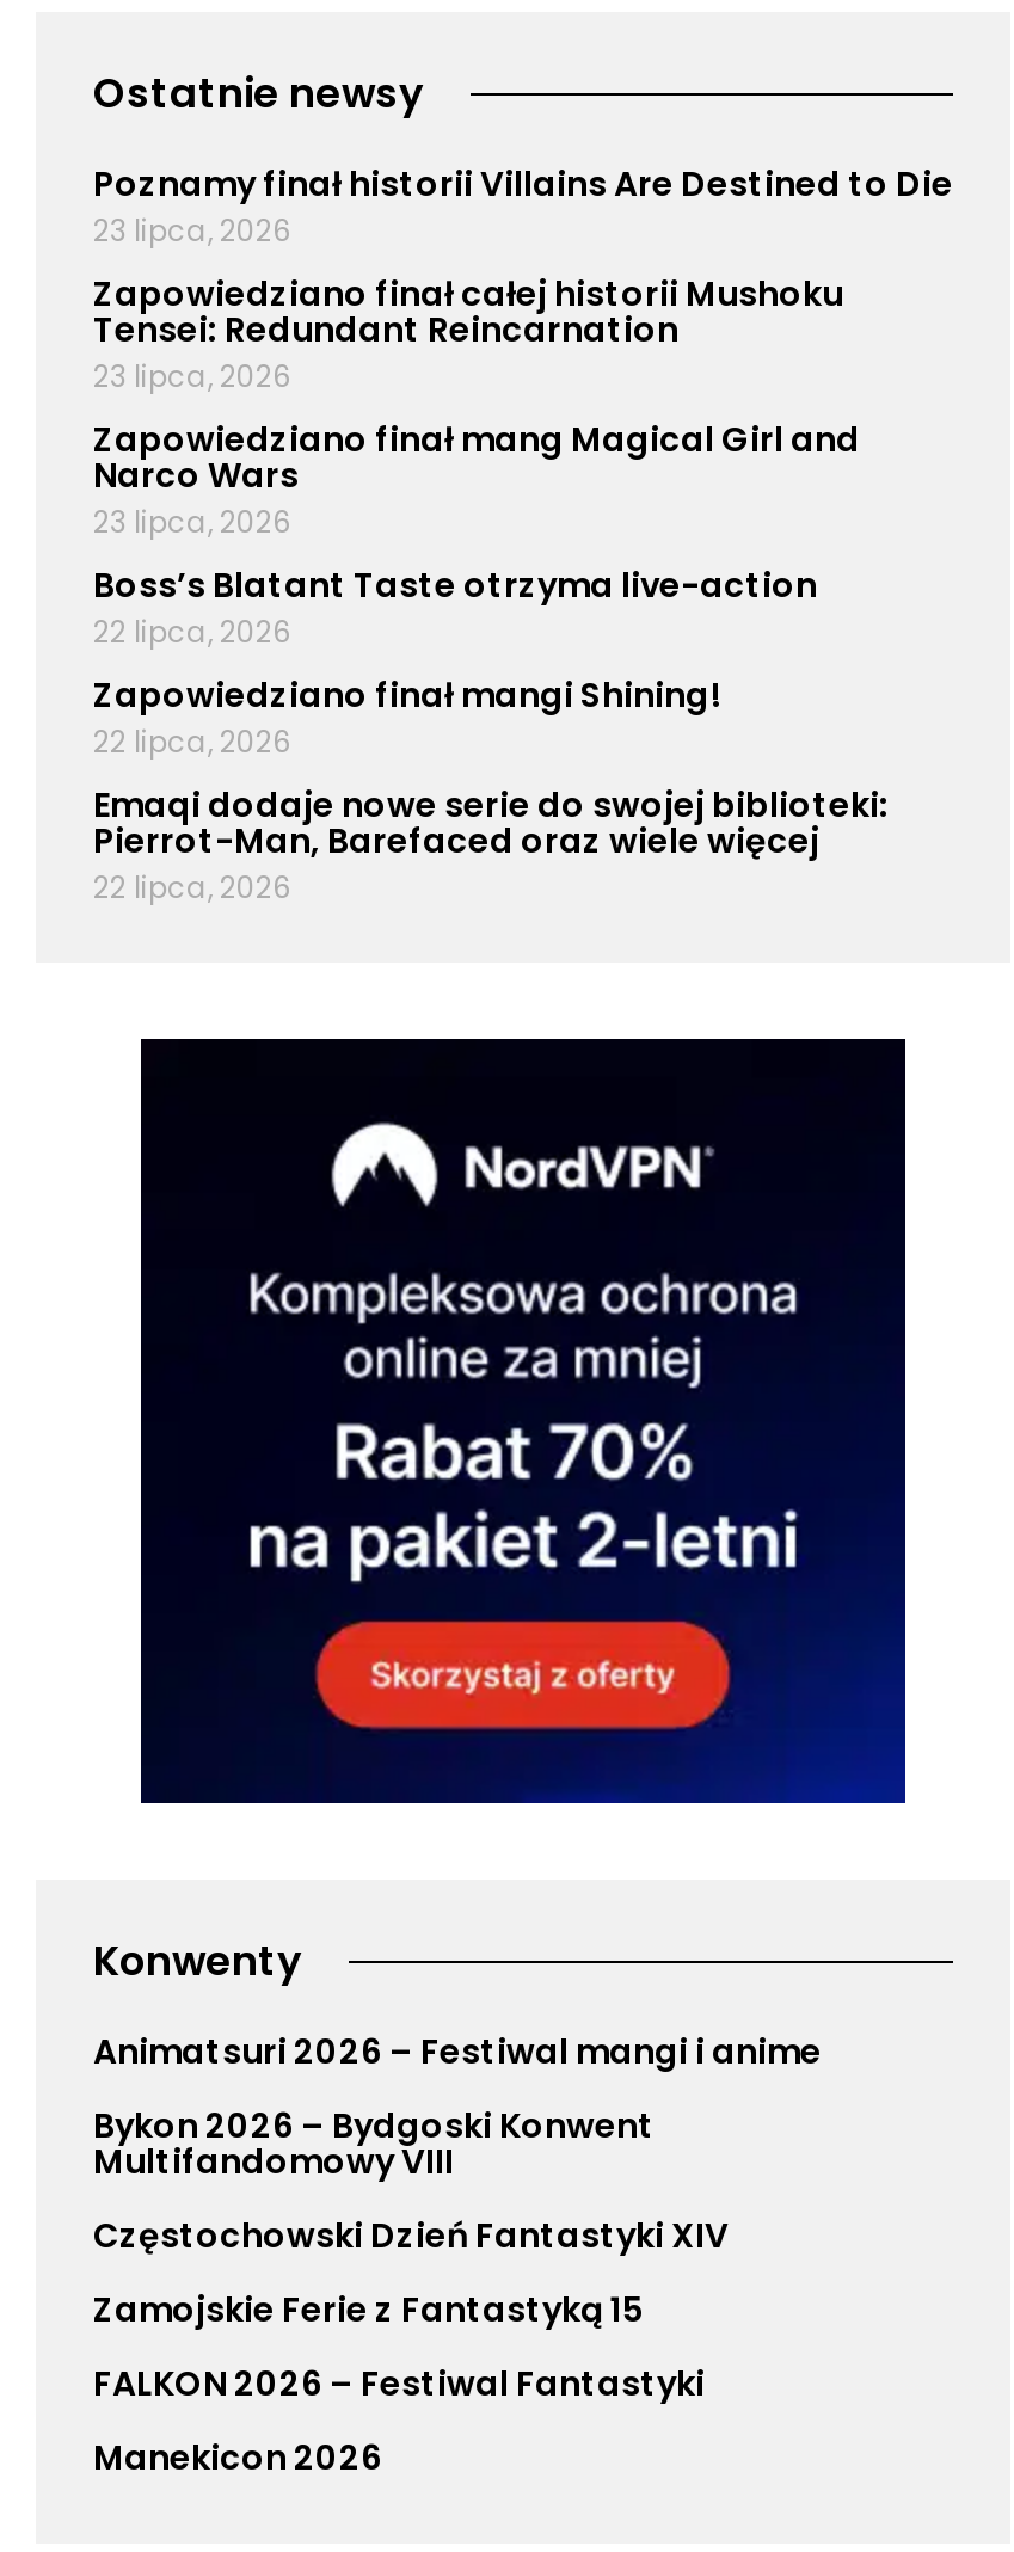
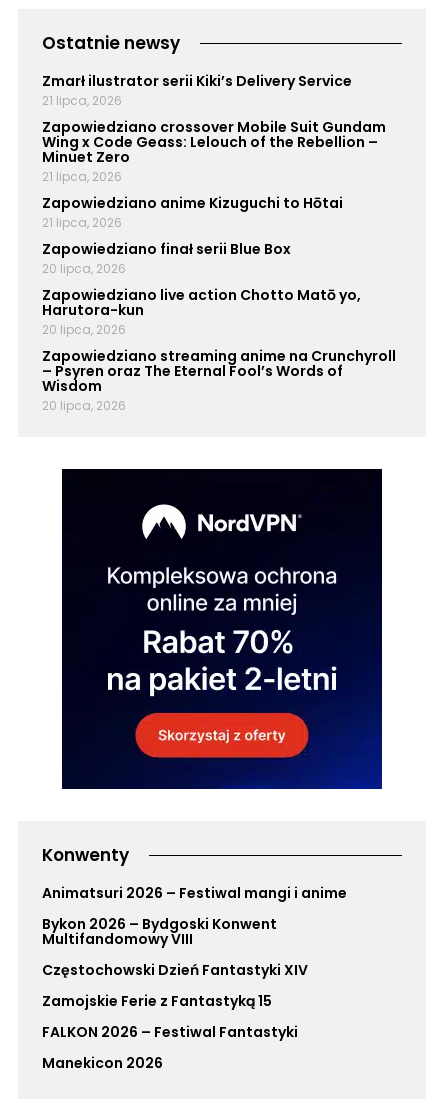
[93,161,953,908] Poznamy finał historii Villains Are Destined to Die | 23 lipca, 2026 | Zapowiedziano finał całej historii Mushoku | Tensei: Redundant Reincarnation | 23 lipca, 2026 | Zapowiedziano finał mang Magical Girl and | Narco Wars | 23 lipca, 2026 | Boss’s Blatant Taste otrzyma live-action | 22 lipca, 2026 | Zapowiedziano finał mangi Shining! | 22 lipca, 2026 | Emaqi dodaje nowe serie do swojej biblioteki: | Pierrot-Man, Barefaced oraz wiele więcej | 22 lipca, 2026 -> [42,71,396,414] Zmarł ilustrator serii Kiki’s Delivery Service | 21 lipca, 2026 | Zapowiedziano crossover Mobile Suit Gundam | Wing x Code Geass: Lelouch of the Rebellion – | Minuet Zero | 21 lipca, 2026 | Zapowiedziano anime Kizuguchi to Hōtai | 21 lipca, 2026 | Zapowiedziano finał serii Blue Box | 20 lipca, 2026 | Zapowiedziano live action Chotto Matō yo, | Harutora-kun | 20 lipca, 2026 | Zapowiedziano streaming anime na Crunchyroll | – Psyren oraz The Eternal Fool’s Words of | Wisdom | 20 lipca, 2026

